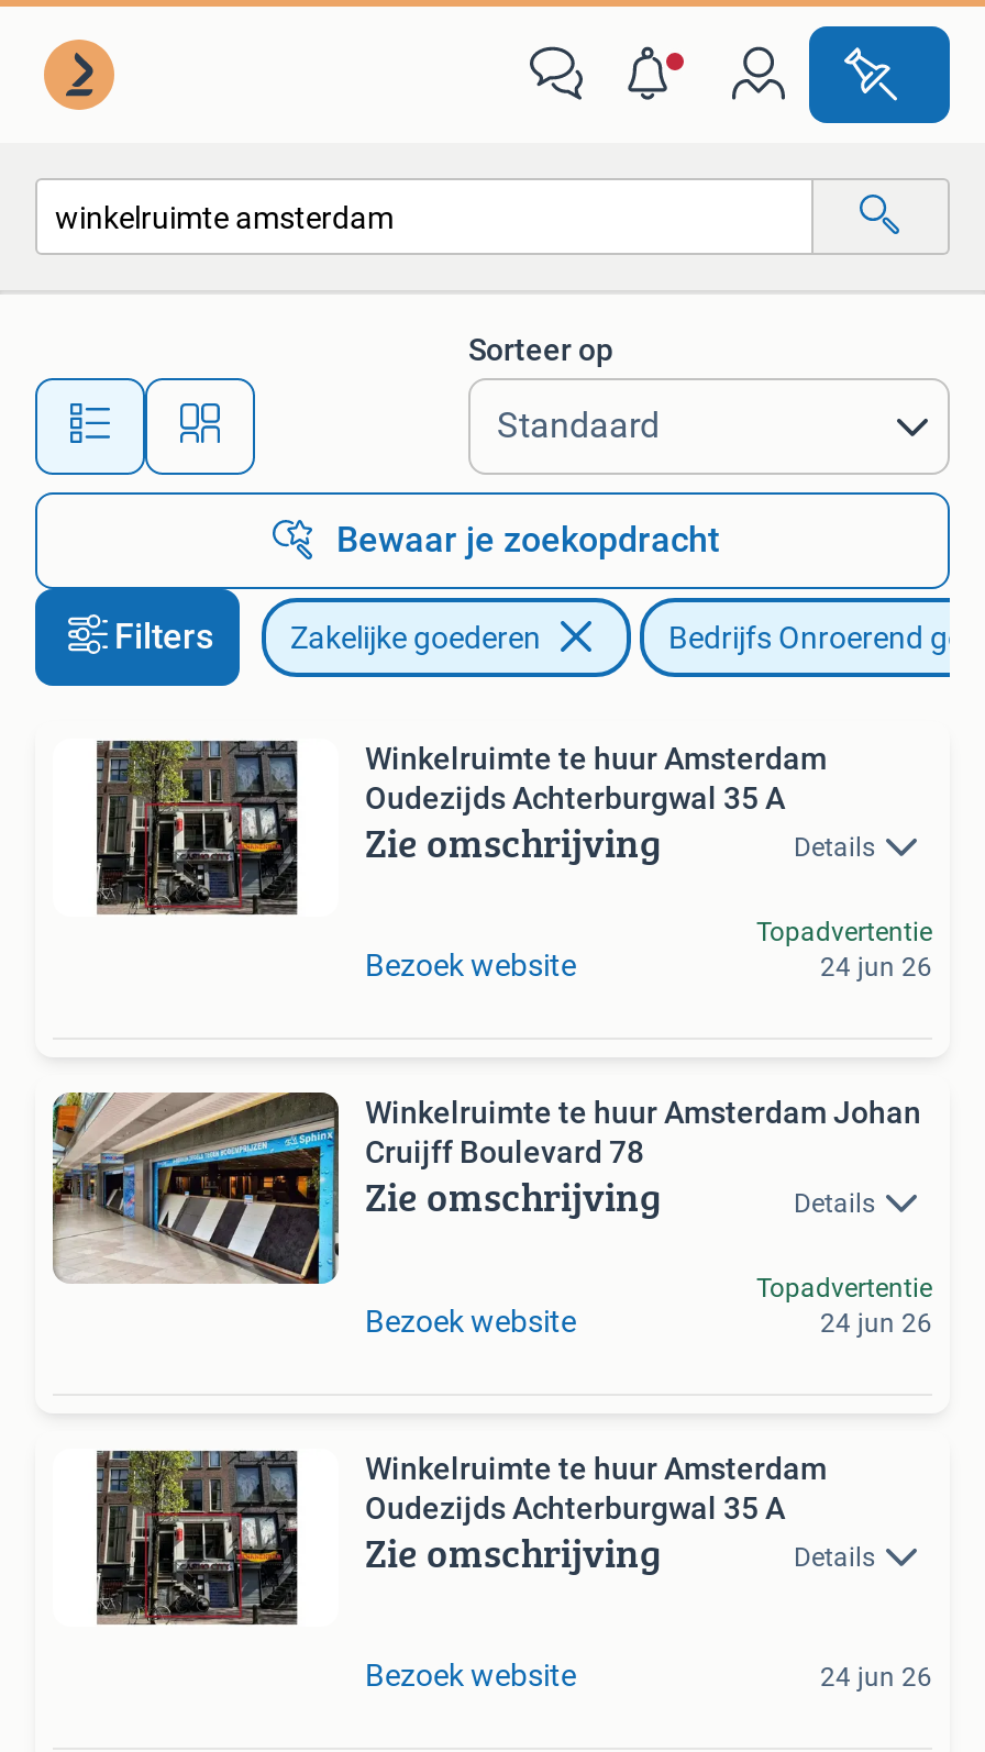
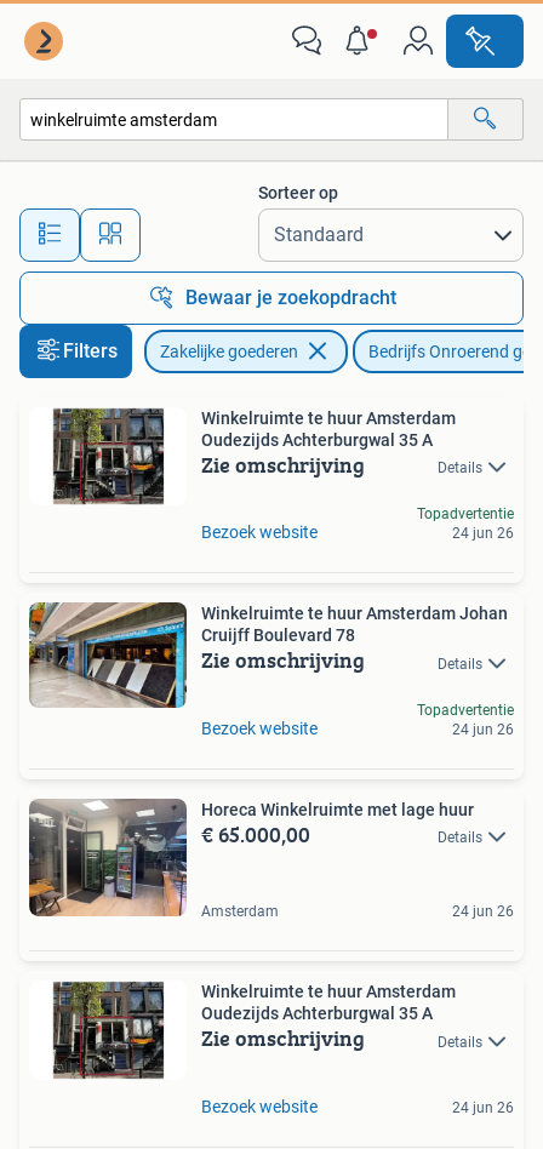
none -> [28,798,482,918] [image] | Horeca Winkelruimte met lage huur | € 65.000,00 | Details
none -> [201,903,514,920] Amsterdam | 24 jun 26

